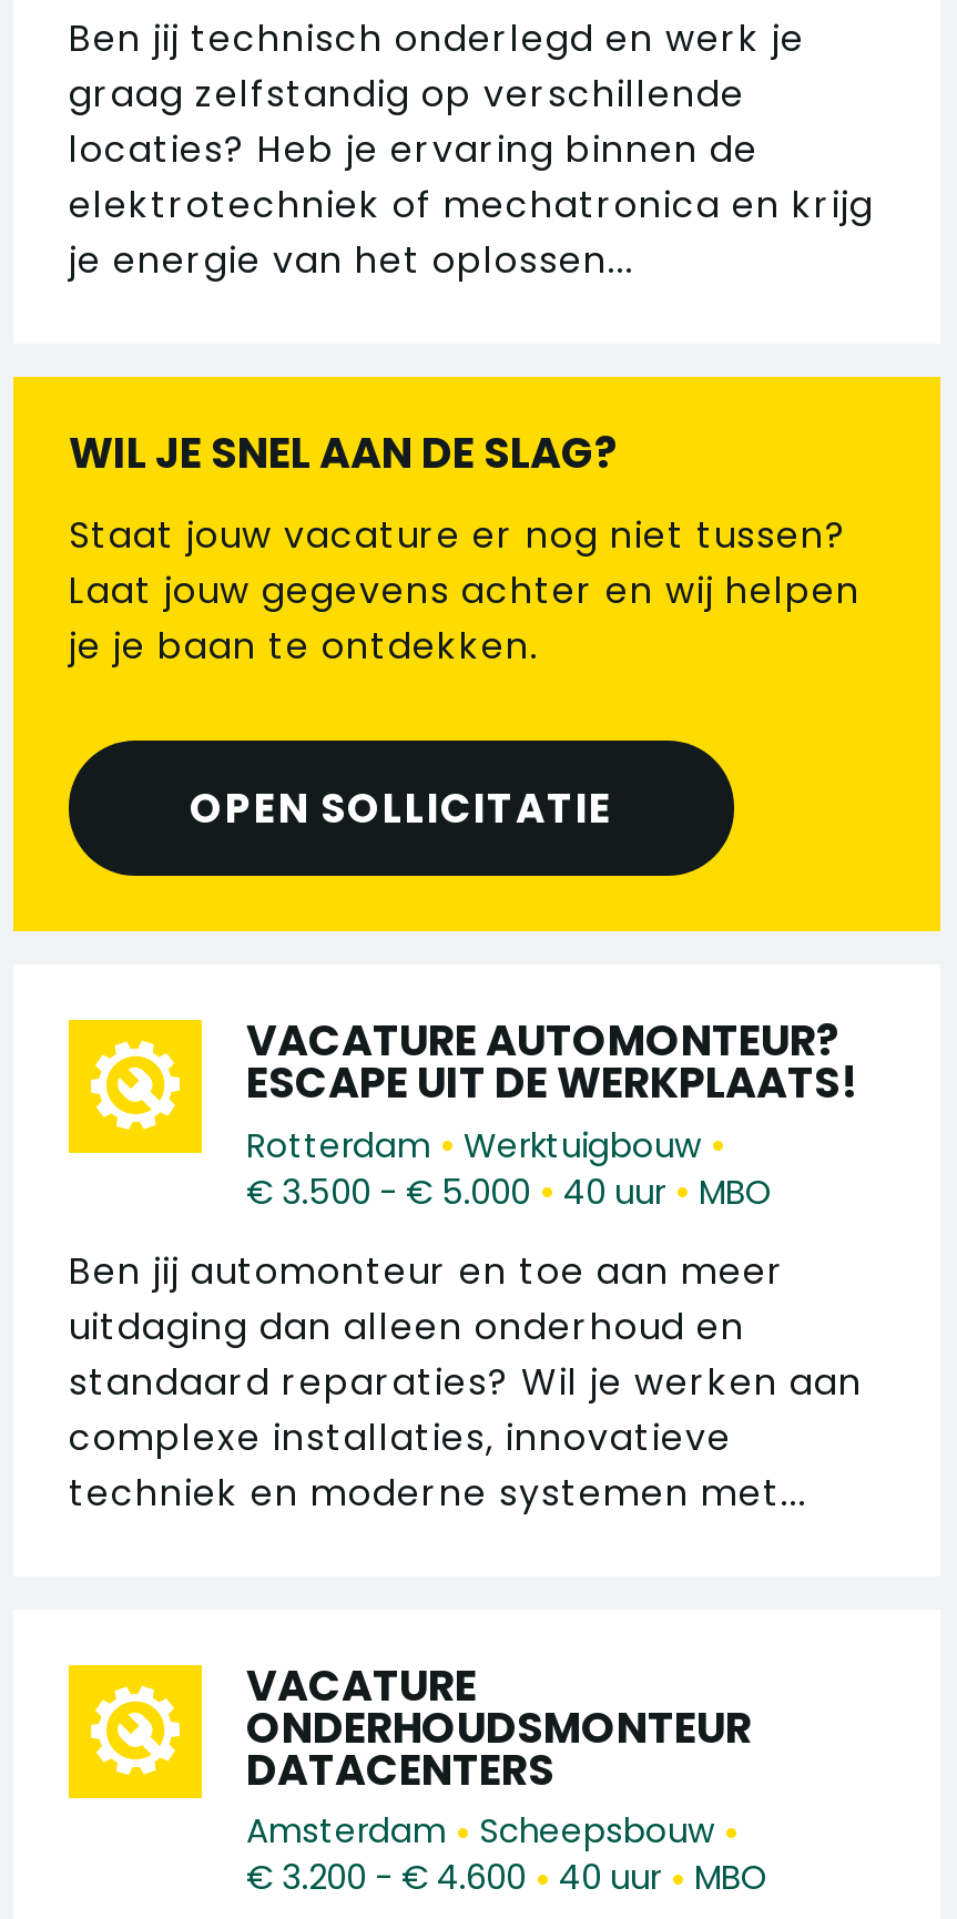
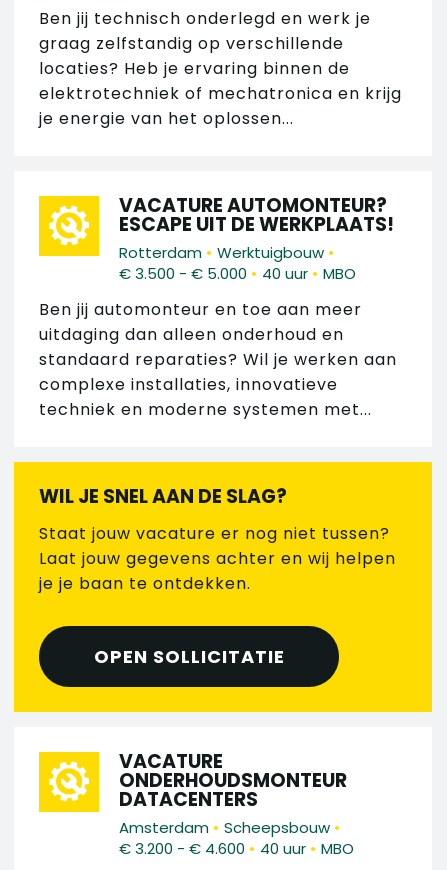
moved [11,374,943,935] -> [13,461,433,713]: [image] | WIL JE SNEL AAN DE SLAG? | Staat jouw vacature er nog niet tussen? | Laat jouw gegevens achter en wij helpen | je je baan te ontdekken. | OPEN SOLLICITATIE
moved [69,1012,863,1518] -> [39,192,397,421]: VACATURE AUTOMONTEUR? | ESCAPE UIT DE WERKPLAATS! | Rotterdam • Werktuigbouw • | ... | complexe installaties, innovatieve | techniek en moderne systemen met...

